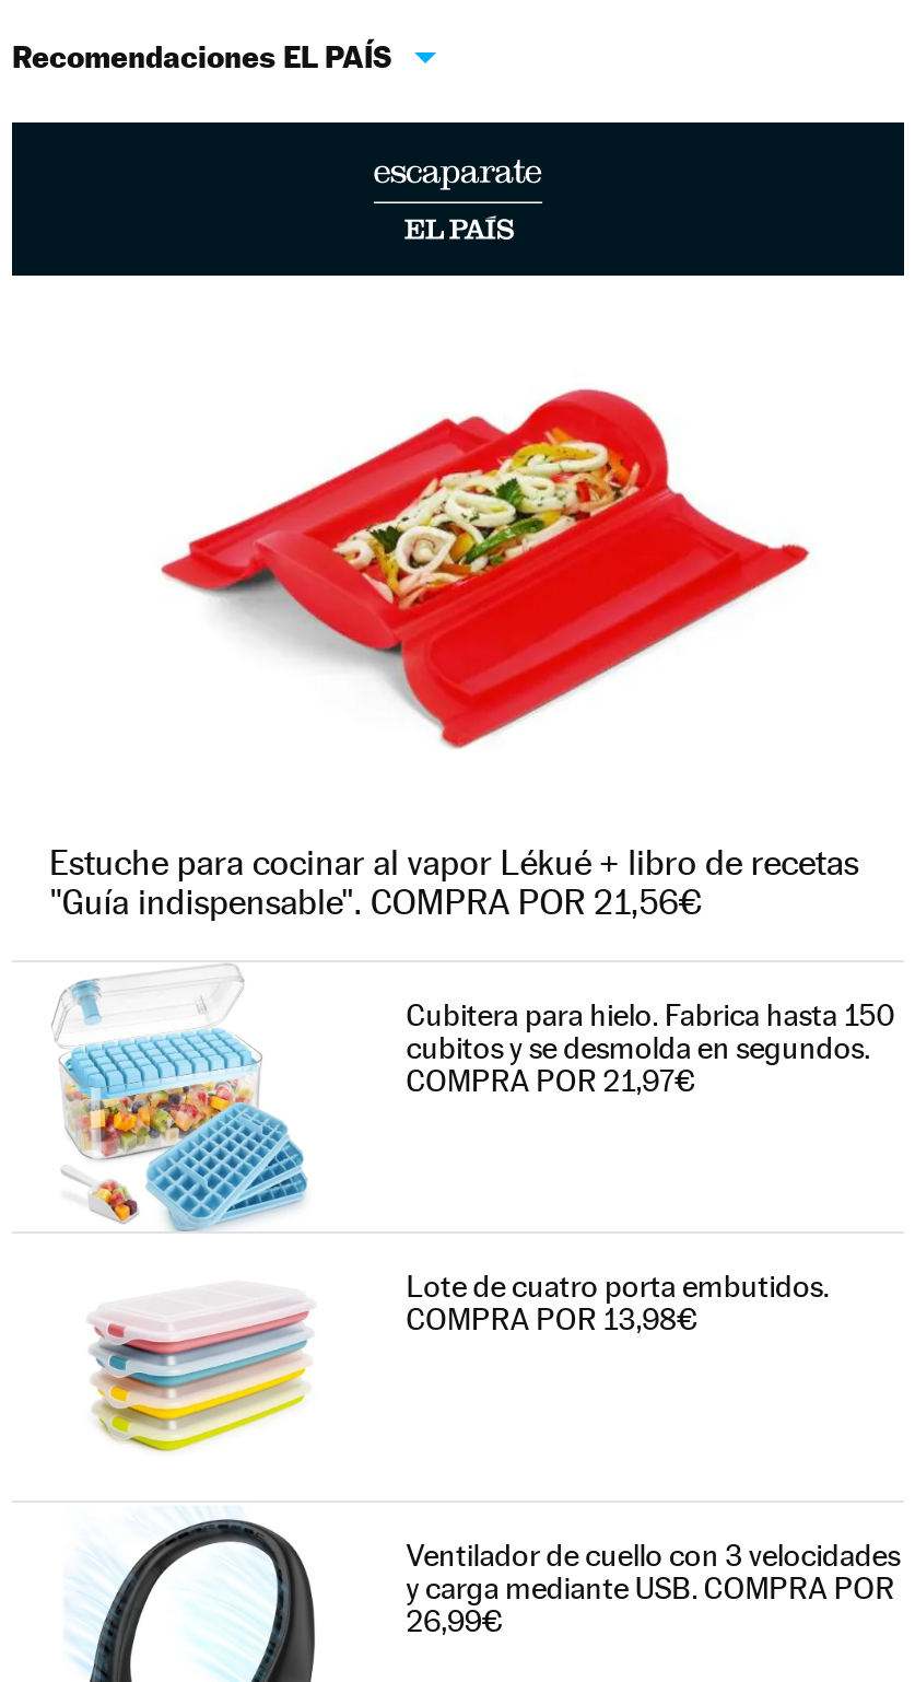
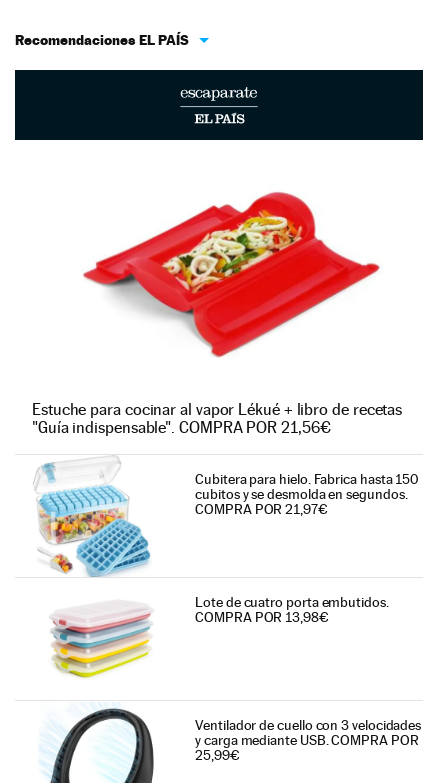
[406,1604,503,1639] 26,99€ -> [195,747,240,763] 25,99€

